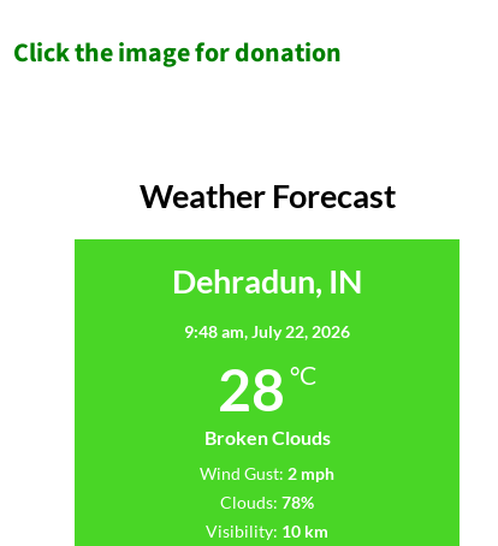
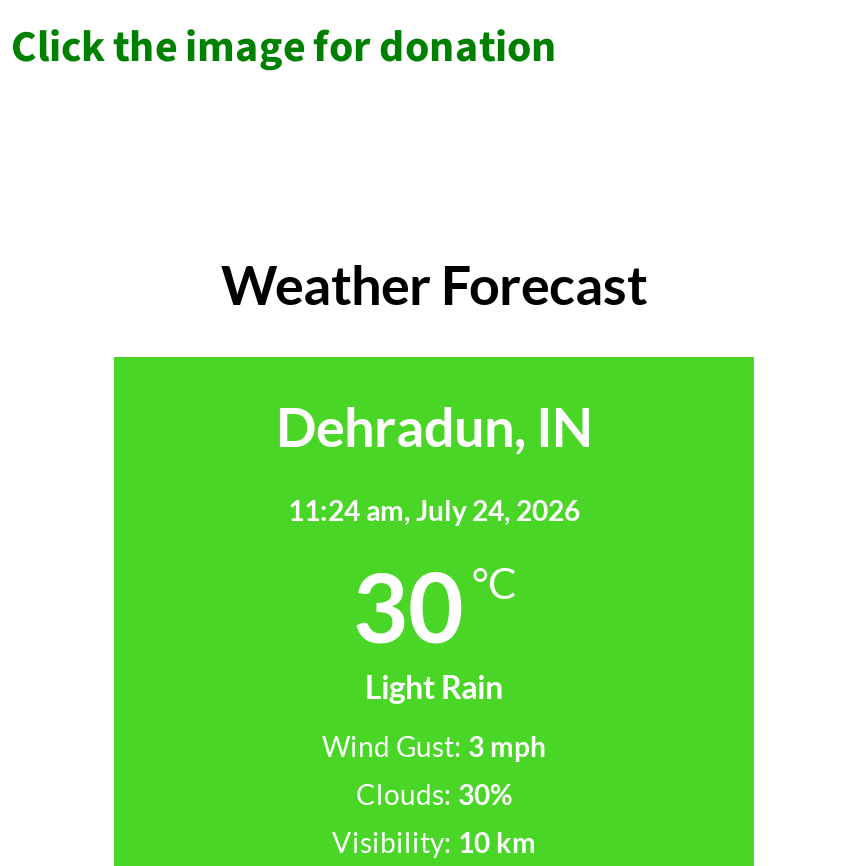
[184,321,350,449] 9:48 am, July 22, 2026 | 28 °C | Broken Clouds -> [288,492,580,704] 11:24 am, July 24, 2026 | 30 °C | Light Rain
[200,463,334,513] Wind Gust: 2 mph | Clouds: 78% -> [322,728,546,810] Wind Gust: 3 mph | Clouds: 30%

